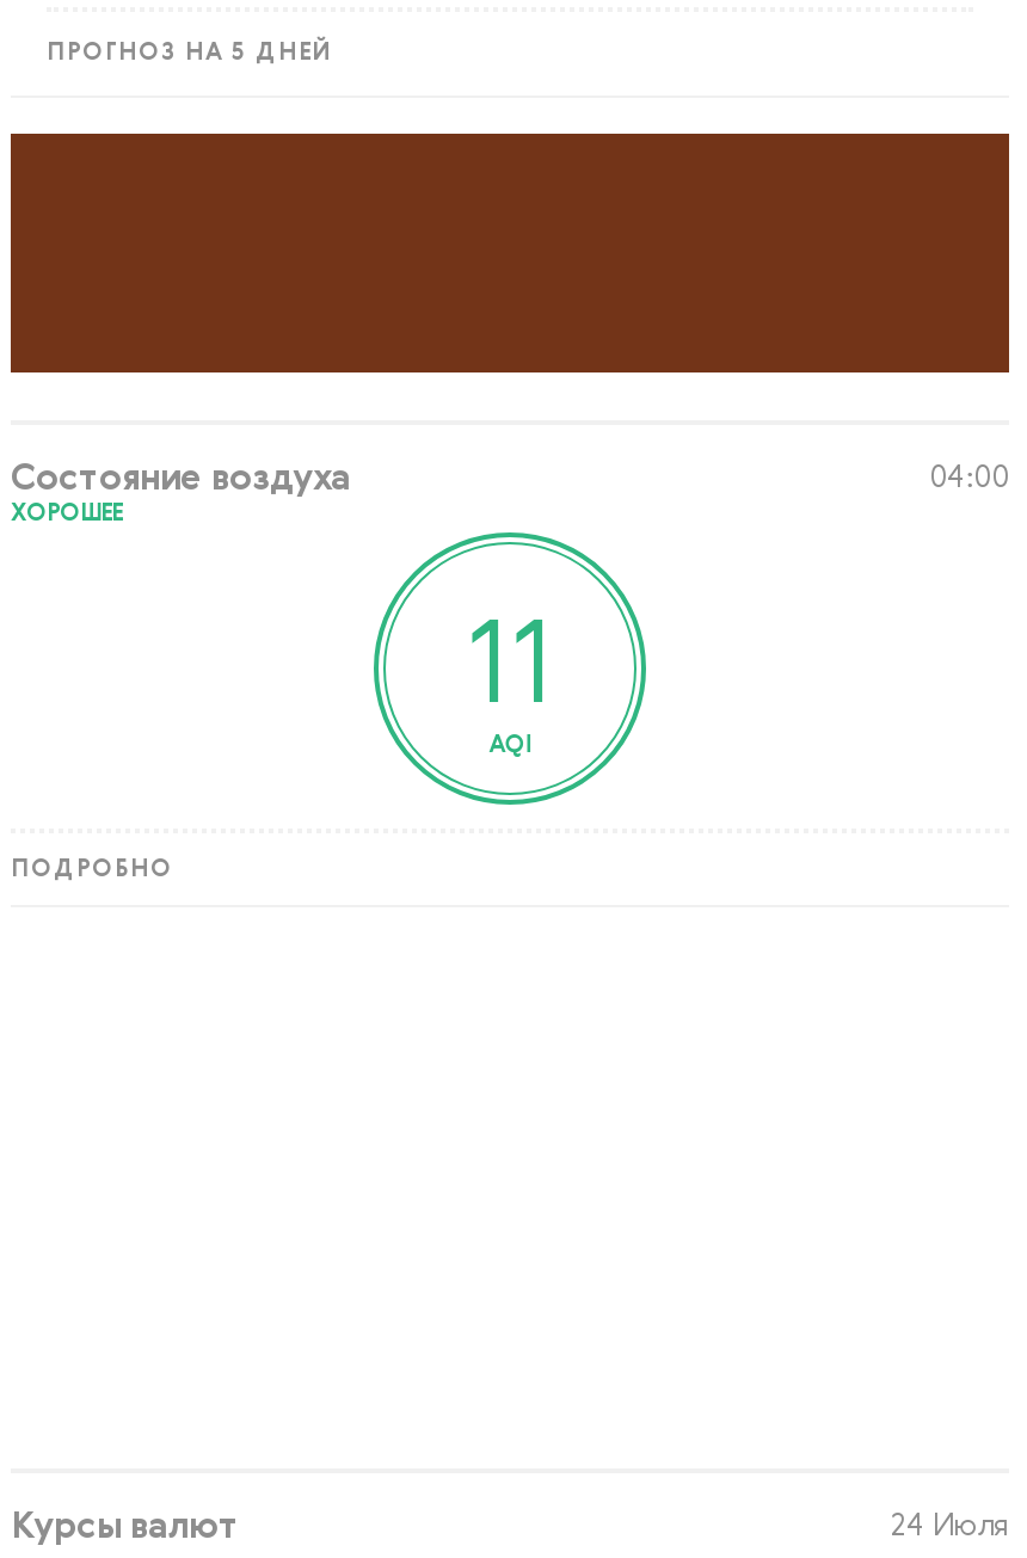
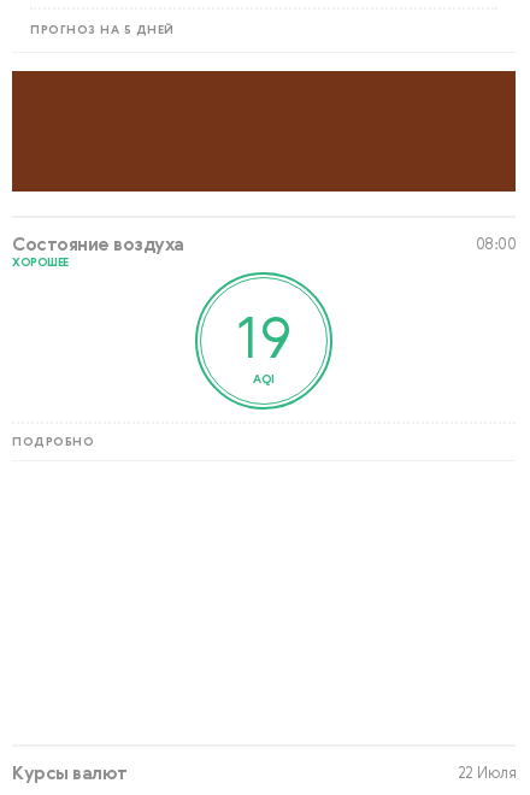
[929,463,1009,494] 04:00 -> [475,237,516,253] 08:00
[466,614,554,728] 11 -> [236,313,291,371] 19
[891,1511,1009,1542] 24 Июля -> [457,766,516,782] 22 Июля

